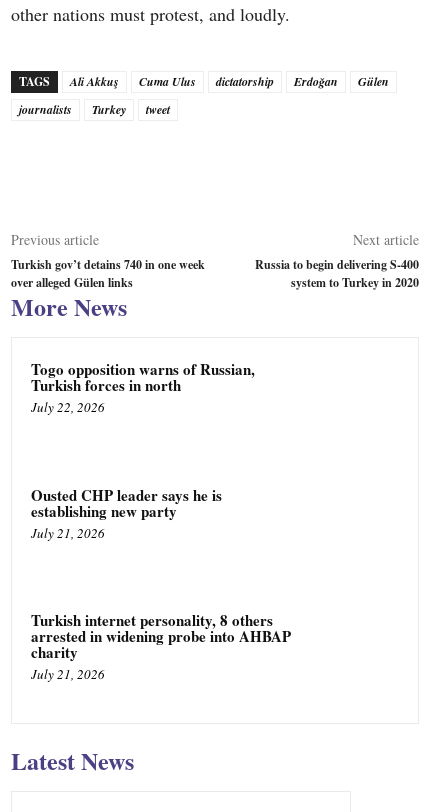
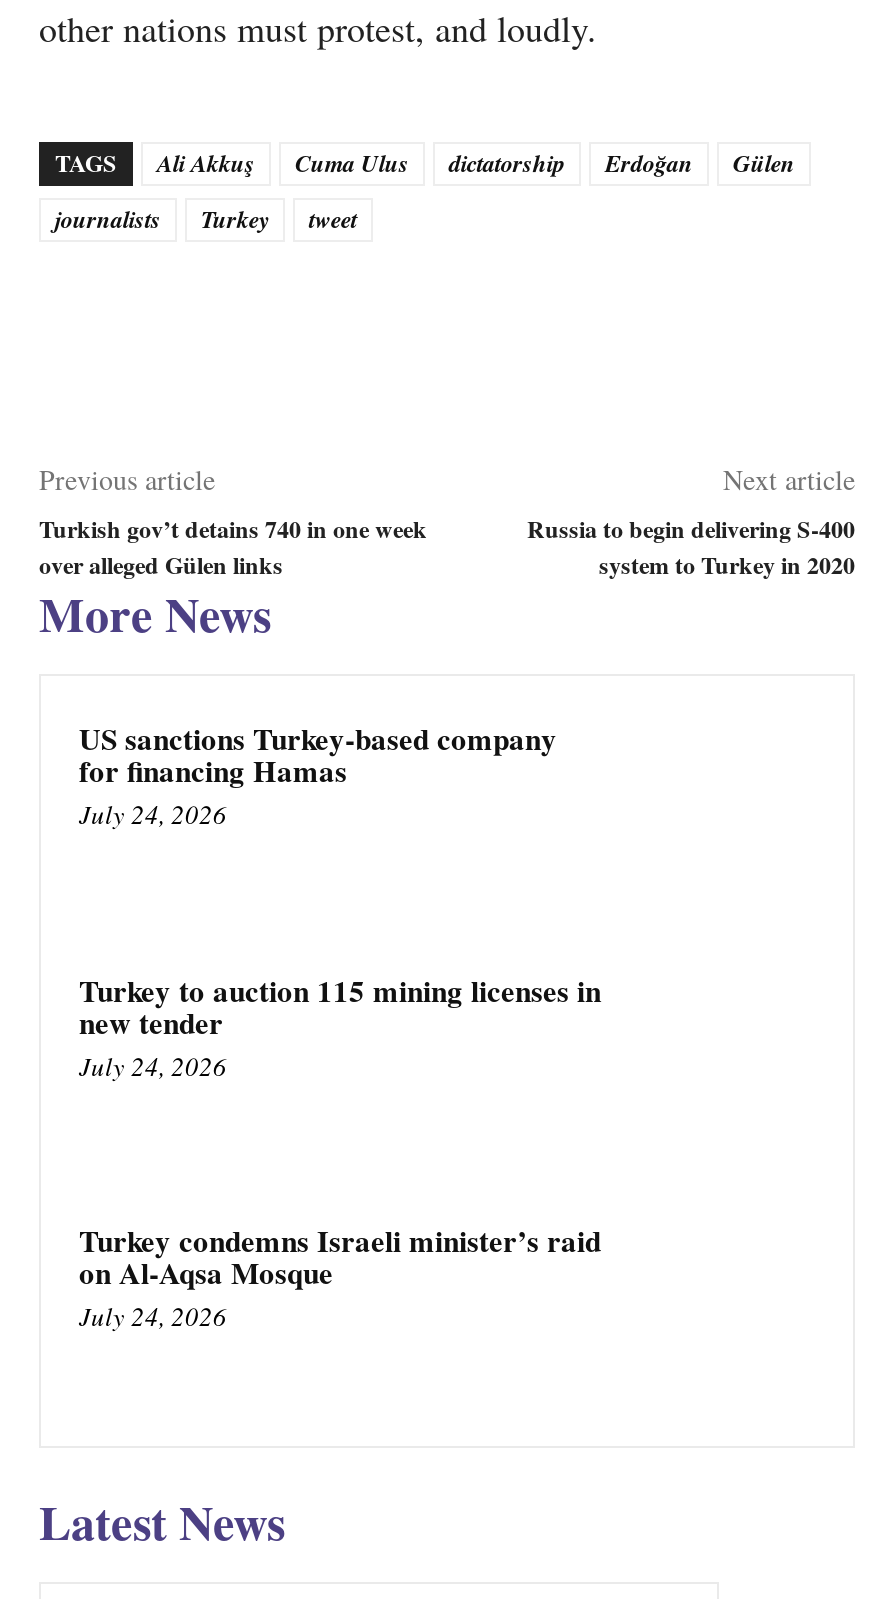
[31,358,255,416] Togo opposition warns of Russian, | Turkish forces in north | July 22, 2026 -> [79,716,557,832] US sanctions Turkey-based company | for financing Hamas | July 24, 2026
[31,484,222,542] Ousted CHP leader says he is | establishing new party | July 21, 2026 -> [79,968,601,1084] Turkey to auction 115 mining licenses in | new tender | July 24, 2026
[31,609,291,683] Turkish internet personality, 8 others | arrested in widening probe into AHBAP | charity | July 21, 2026 -> [79,1219,601,1335] Turkey condemns Israeli minister’s raid | on Al-Aqsa Mosque | July 24, 2026

